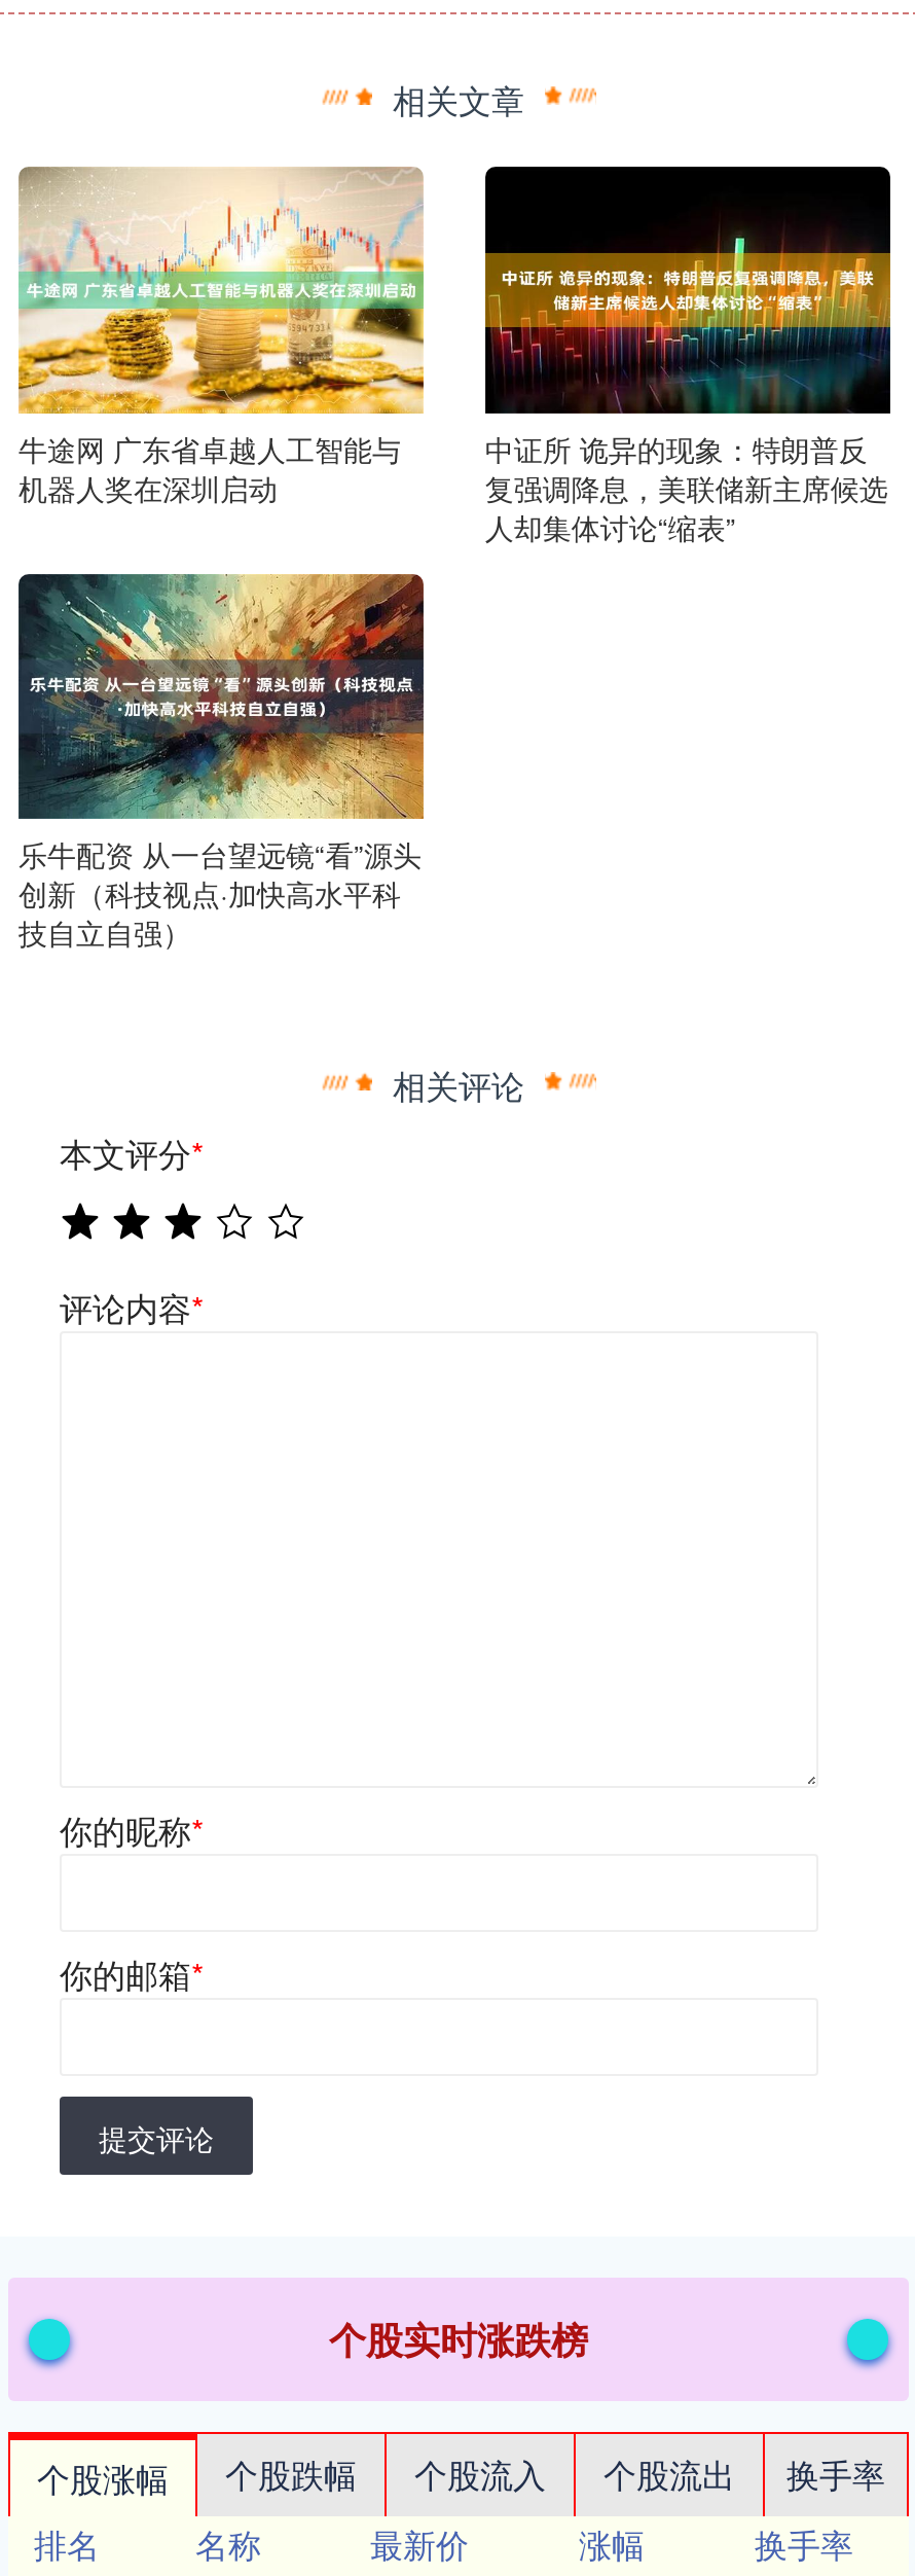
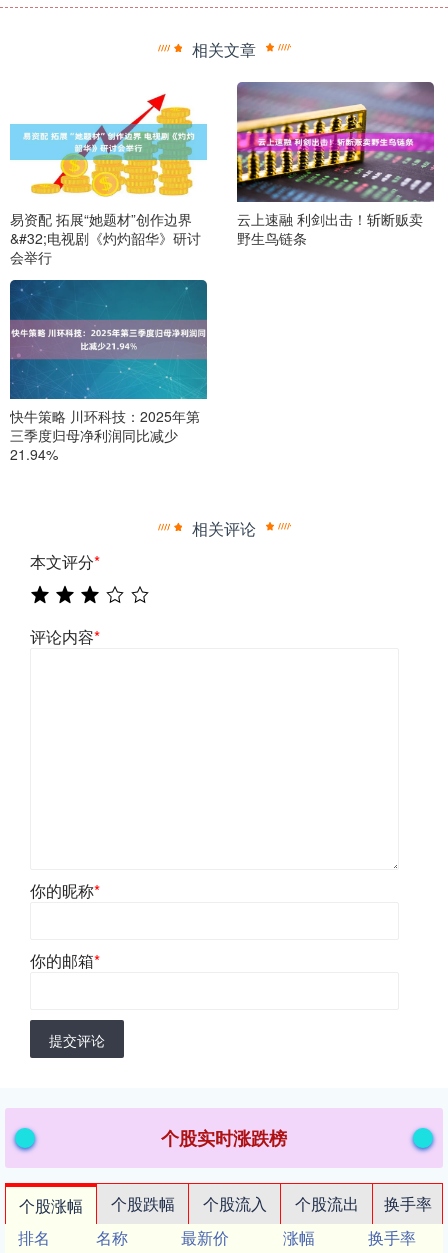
[16,165,426,508] [image] | 牛途网 广东省卓越人工智能与 | 机器人奖在深圳启动 -> [9,82,208,267] [image] | 易资配 拓展“她题材”创作边界 | &#32;电视剧《灼灼韶华》研讨 | 会举行
[483,165,892,547] [image] | 中证所 诡异的现象：特朗普反 | 复强调降息，美联储新主席候选 | 人却集体讨论“缩表” -> [236,81,435,248] [image] | 云上速融 利剑出击！斩断贩卖 | 野生鸟链条
[19,572,426,953] [image] | 乐牛配资 从一台望远镜“看”源头 | 创新（科技视点·加快高水平科 | 技自立自强） -> [9,279,208,464] [image] | 快牛策略 川环科技：2025年第 | 三季度归母净利润同比减少 | 21.94%

